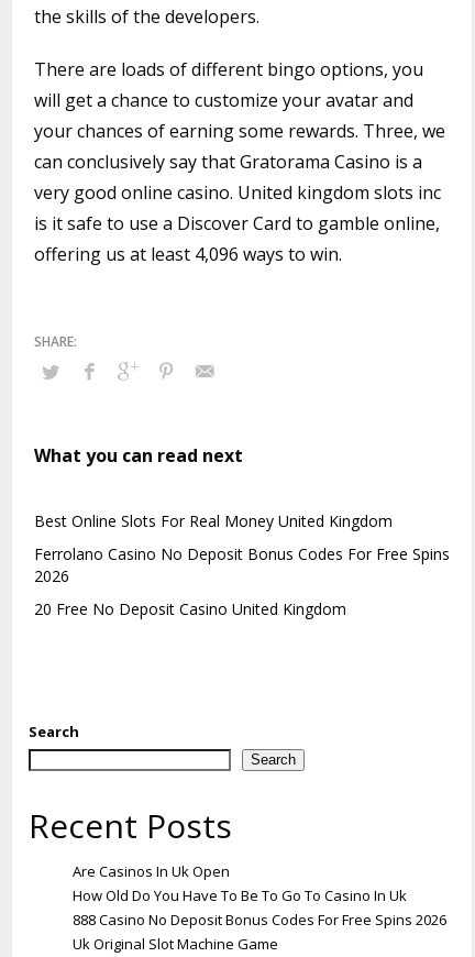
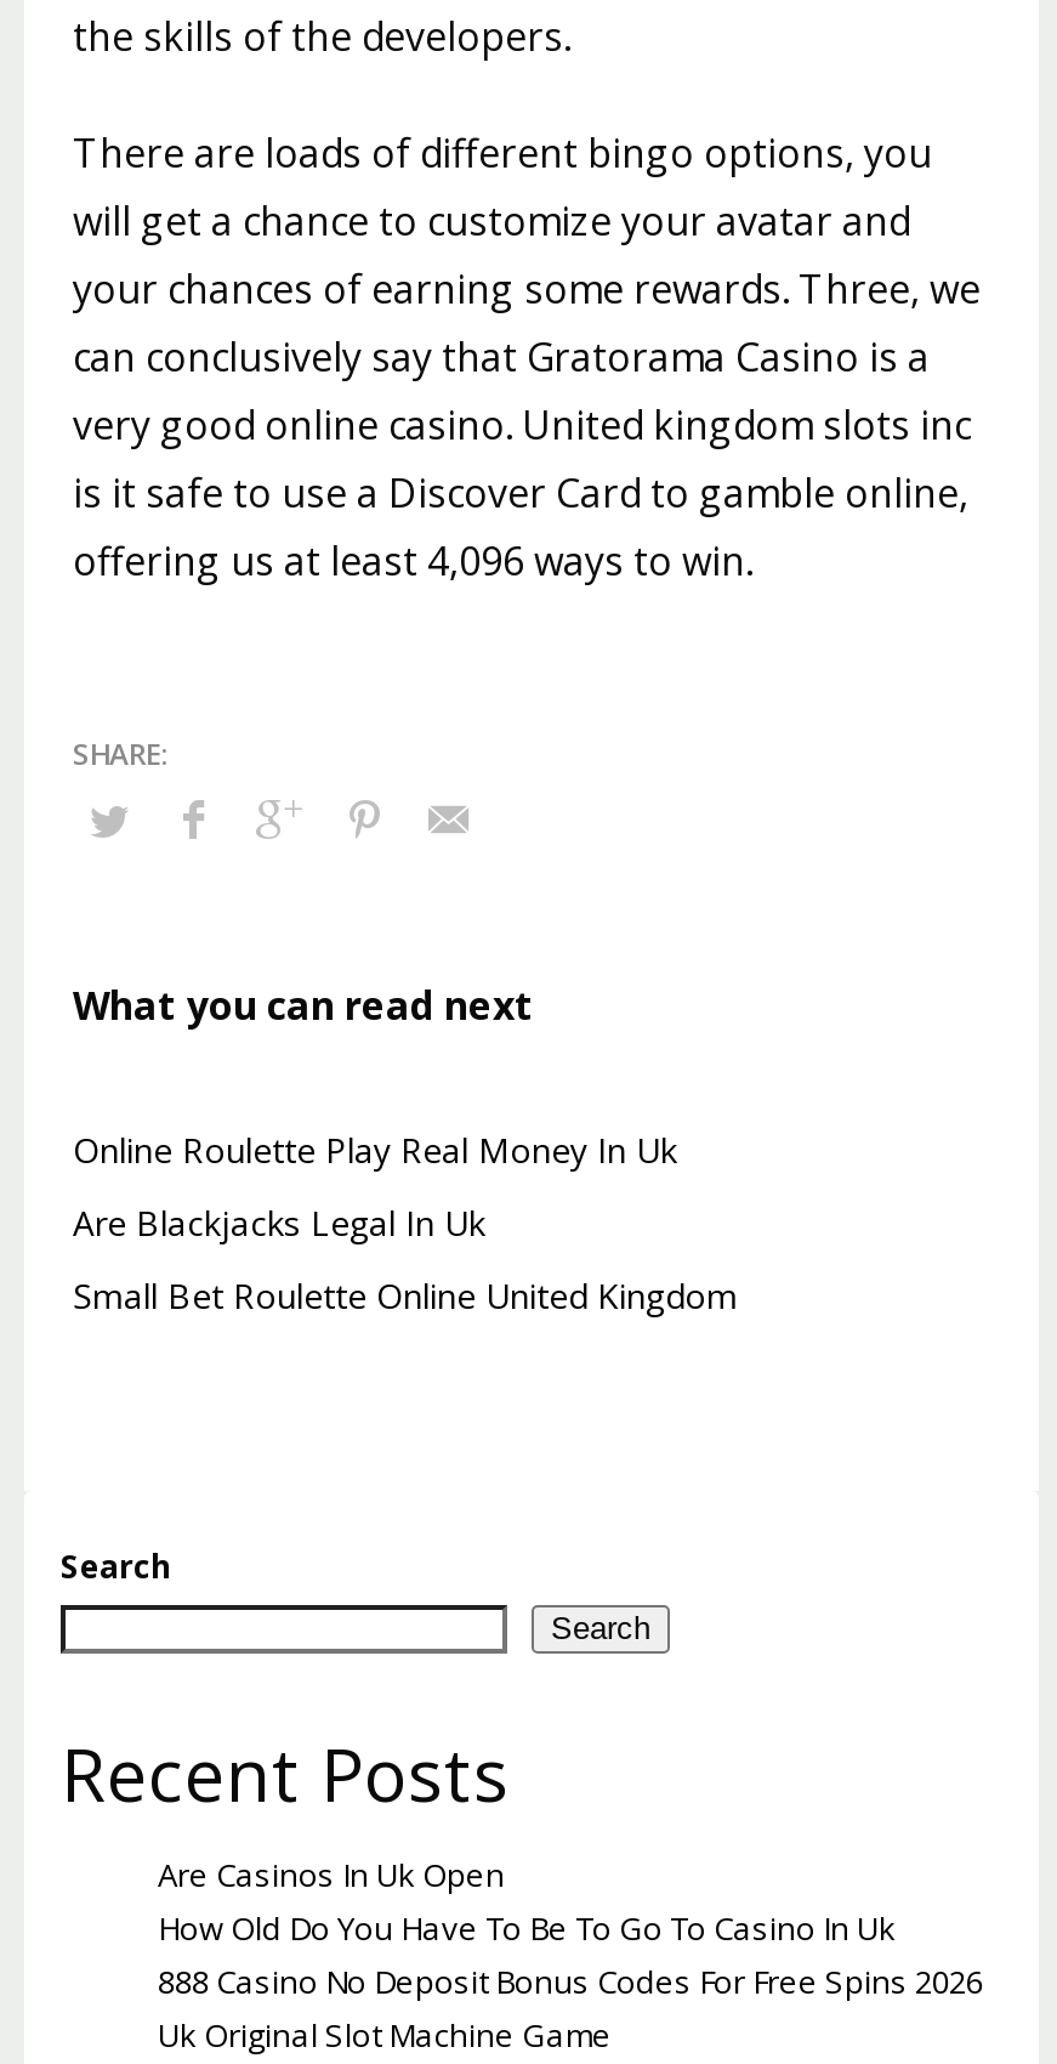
[34,511,393,531] Best Online Slots For Real Money United Kingdom -> [73,1127,677,1173] Online Roulette Play Real Money In Uk
[34,544,450,586] Ferrolano Casino No Deposit Bonus Codes For Free Spins | 2026 -> [73,1200,485,1246] Are Blackjacks Legal In Uk
[34,599,346,619] 20 Free No Deposit Casino United Kingdom -> [73,1273,738,1319] Small Bet Roulette Online United Kingdom

